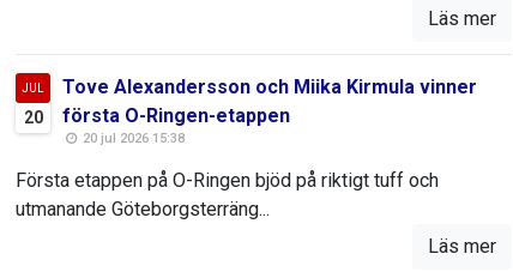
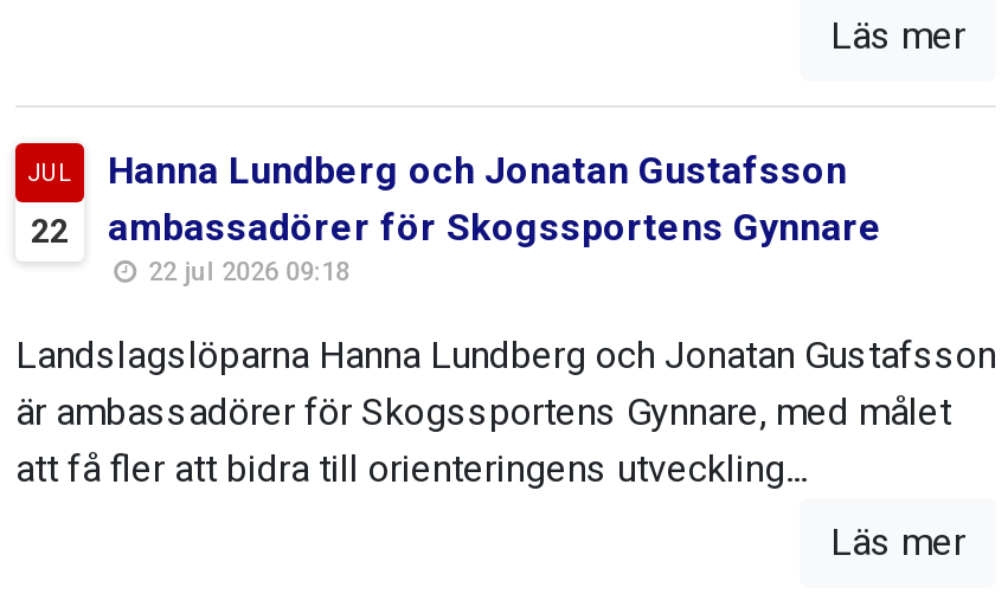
[62,76,477,146] Tove Alexandersson och Miika Kirmula vinner | första O-Ringen-etappen | 20 jul 2026 15:38 -> [108,148,882,288] Hanna Lundberg och Jonatan Gustafsson | ambassadörer för Skogssportens Gynnare | 22 jul 2026 09:18
[23,108,43,127] 20 -> [31,212,69,250] 22
[16,169,439,221] Första etappen på O-Ringen bjöd på riktigt tuff och | utmanande Göteborgsterräng... -> [15,333,996,491] Landslagslöparna Hanna Lundberg och Jonatan Gustafsson | är ambassadörer för Skogssportens Gynnare, med målet | att få fler att bidra till orienteringens utveckling...

